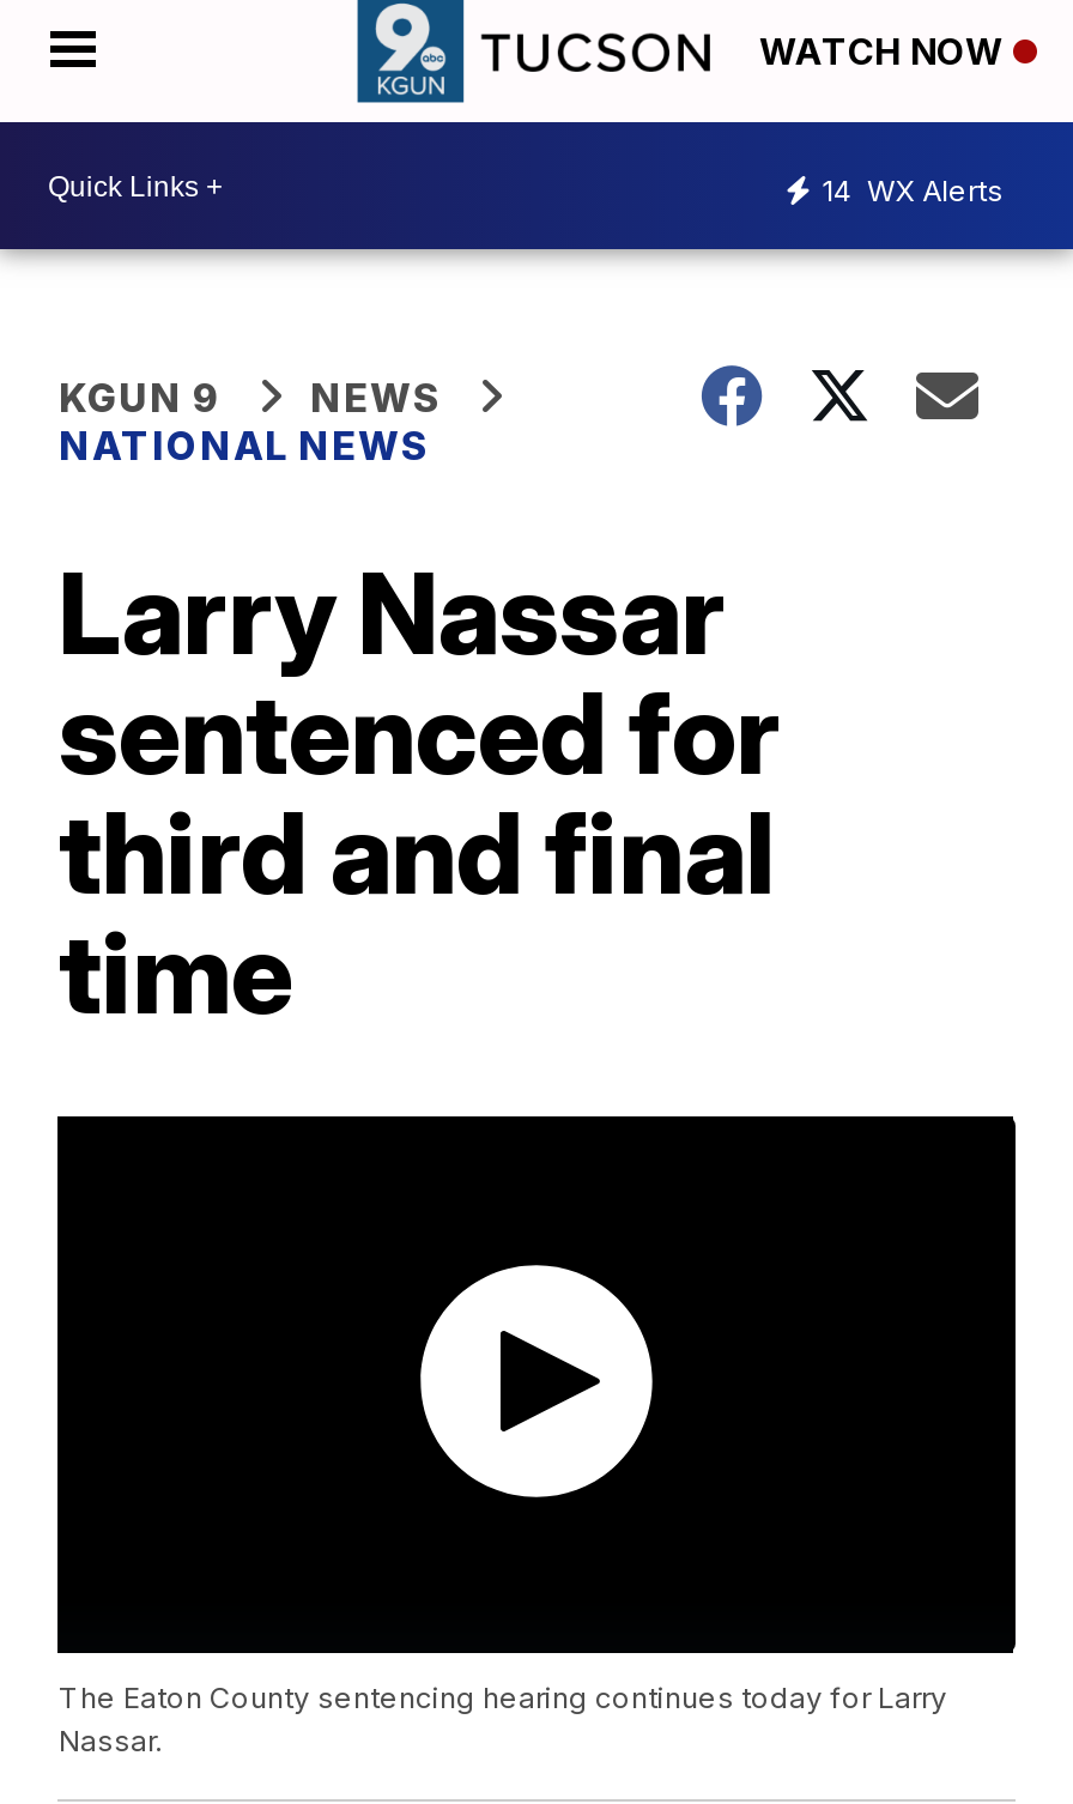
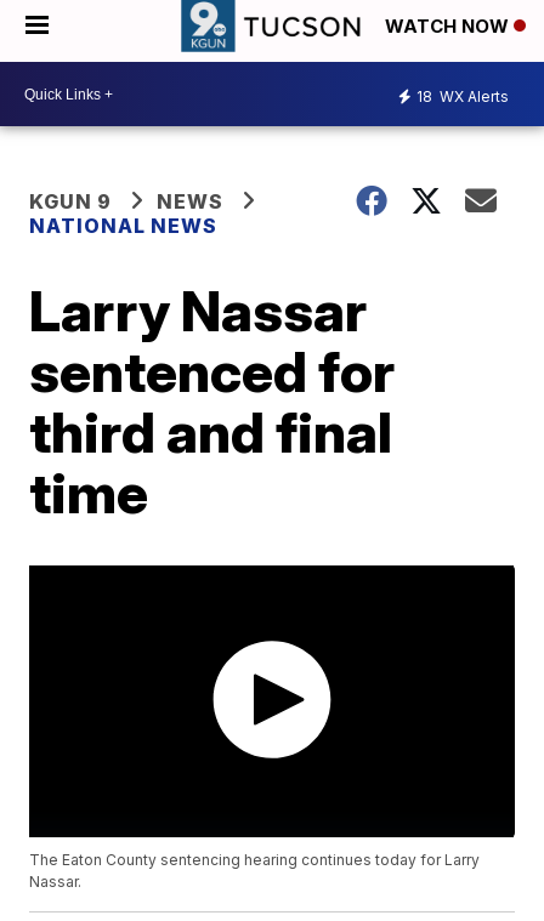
[822,171,1004,207] 14 WX Alerts -> [416,87,509,105] 18 WX Alerts

